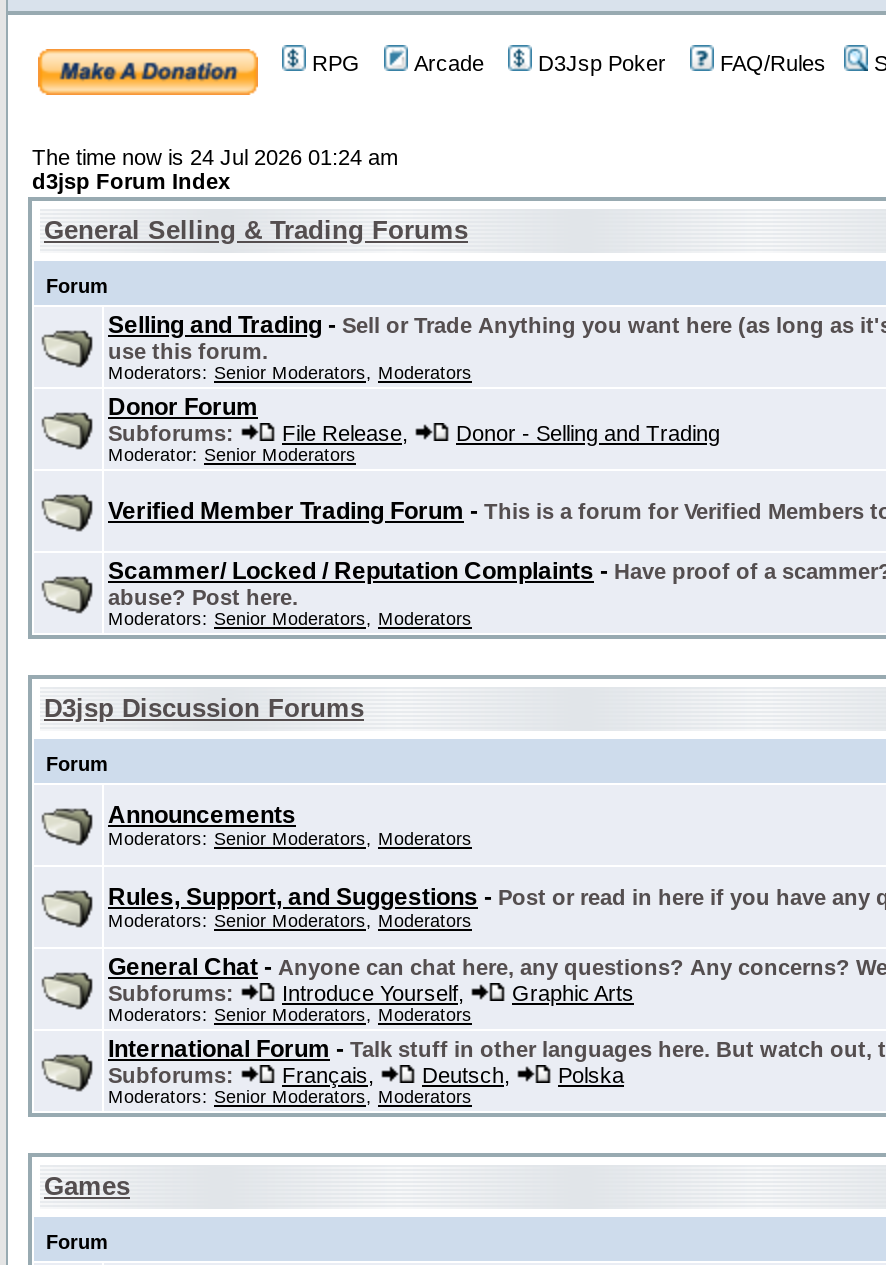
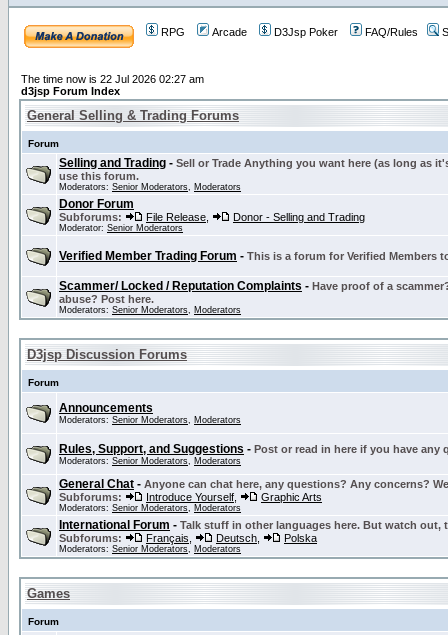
[32,145,398,169] The time now is 24 Jul 2026 01:24 am -> [21,73,204,85] The time now is 22 Jul 2026 02:27 am

